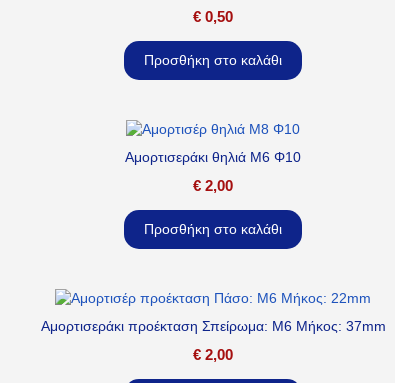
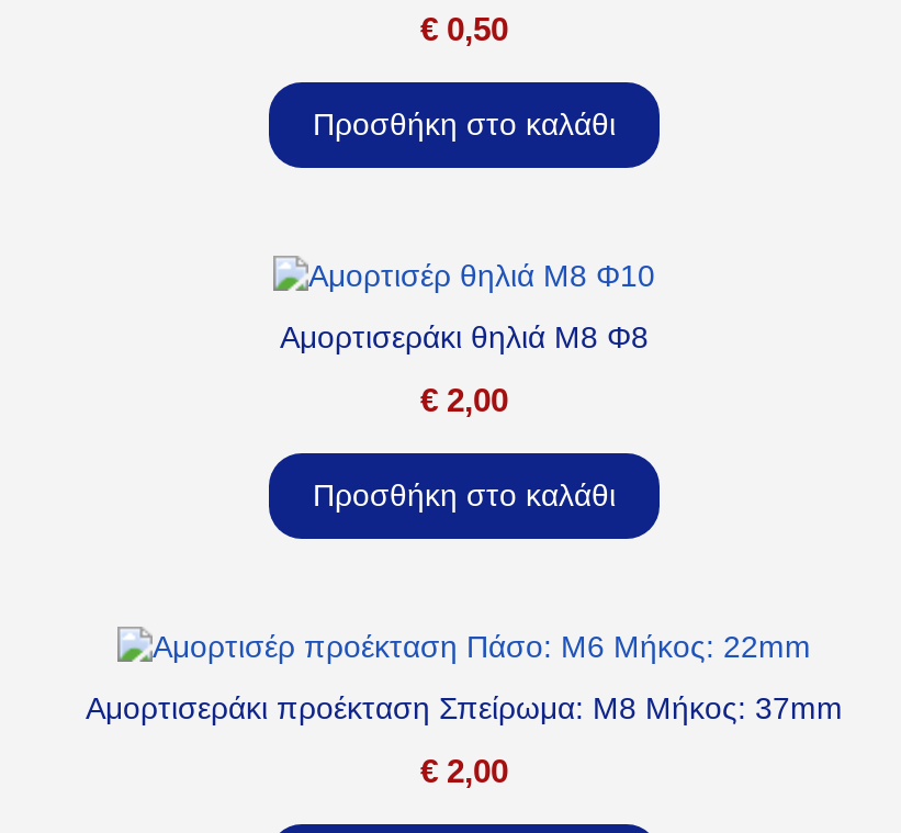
[125,149,301,165] Αμορτισεράκι θηλιά M6 Φ10 -> [280,319,649,354] Αμορτισεράκι θηλιά M8 Φ8
[40,318,385,334] Αμορτισεράκι προέκταση Σπείρωμα: M6 Μήκος: 37mm -> [86,690,843,725] Αμορτισεράκι προέκταση Σπείρωμα: M8 Μήκος: 37mm

